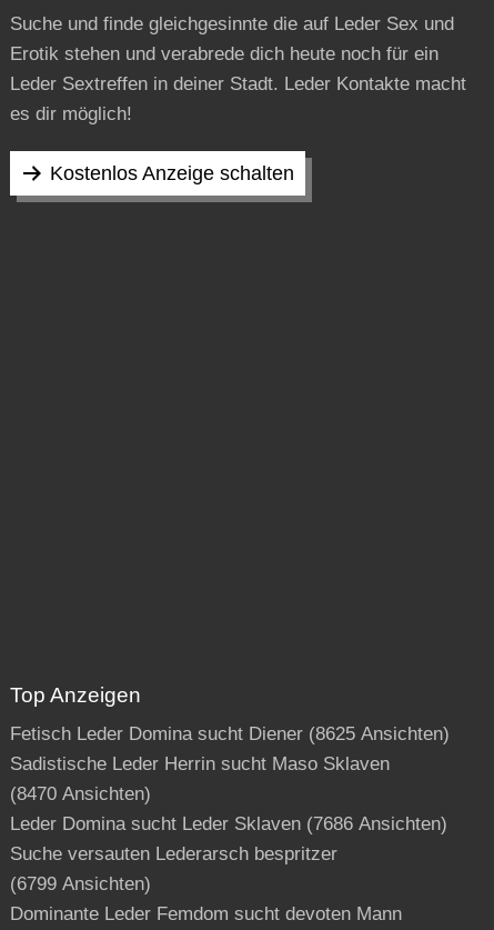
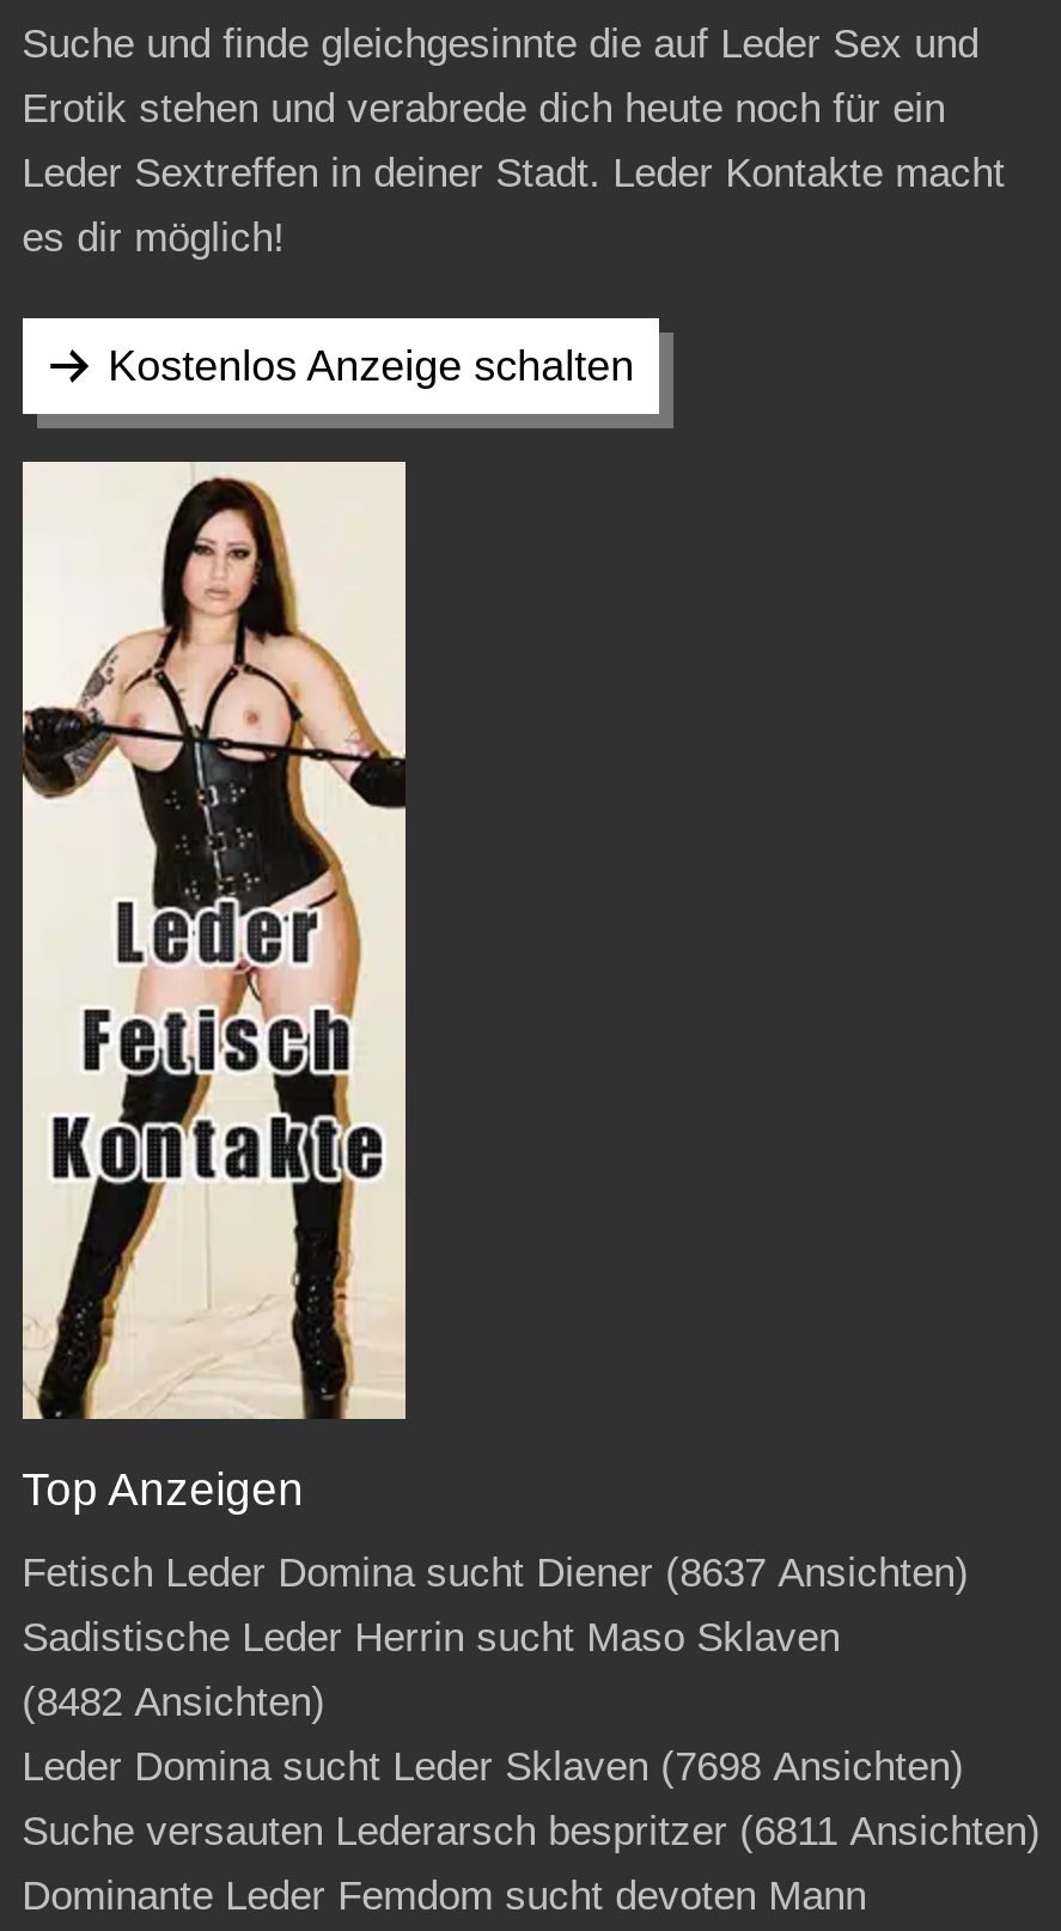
none -> [20,459,408,1421] [image]
[10,723,449,744] Fetisch Leder Domina sucht Diener (8625 Ansichten) -> [22,1551,969,1596] Fetisch Leder Domina sucht Diener (8637 Ansichten)
[10,783,447,894] (8470 Ansichten) | Leder Domina sucht Leder Sklaven (7686 Ansichten) | Suche versauten Lederarsch bespritzer | (6799 Ansichten) -> [22,1680,1041,1854] (8482 Ansichten) | Leder Domina sucht Leder Sklaven (7698 Ansichten) | Suche versauten Lederarsch bespritzer (6811 Ansichten)

